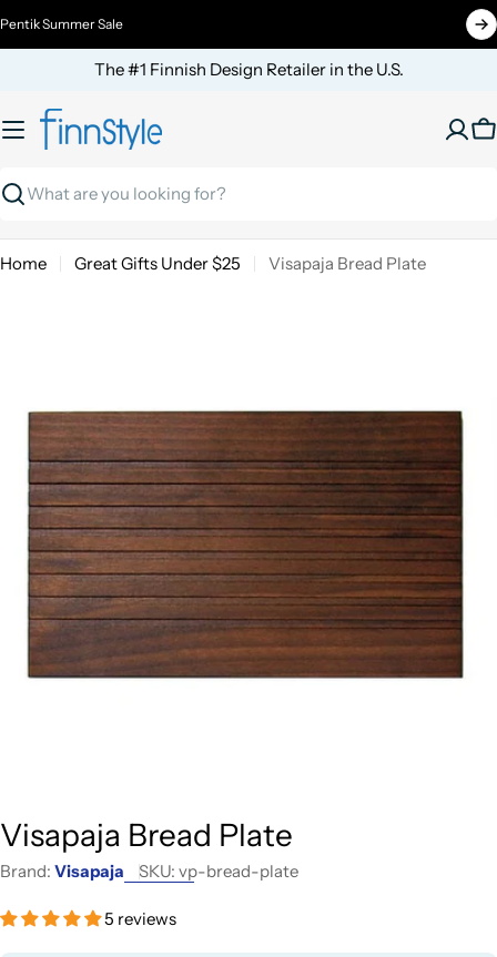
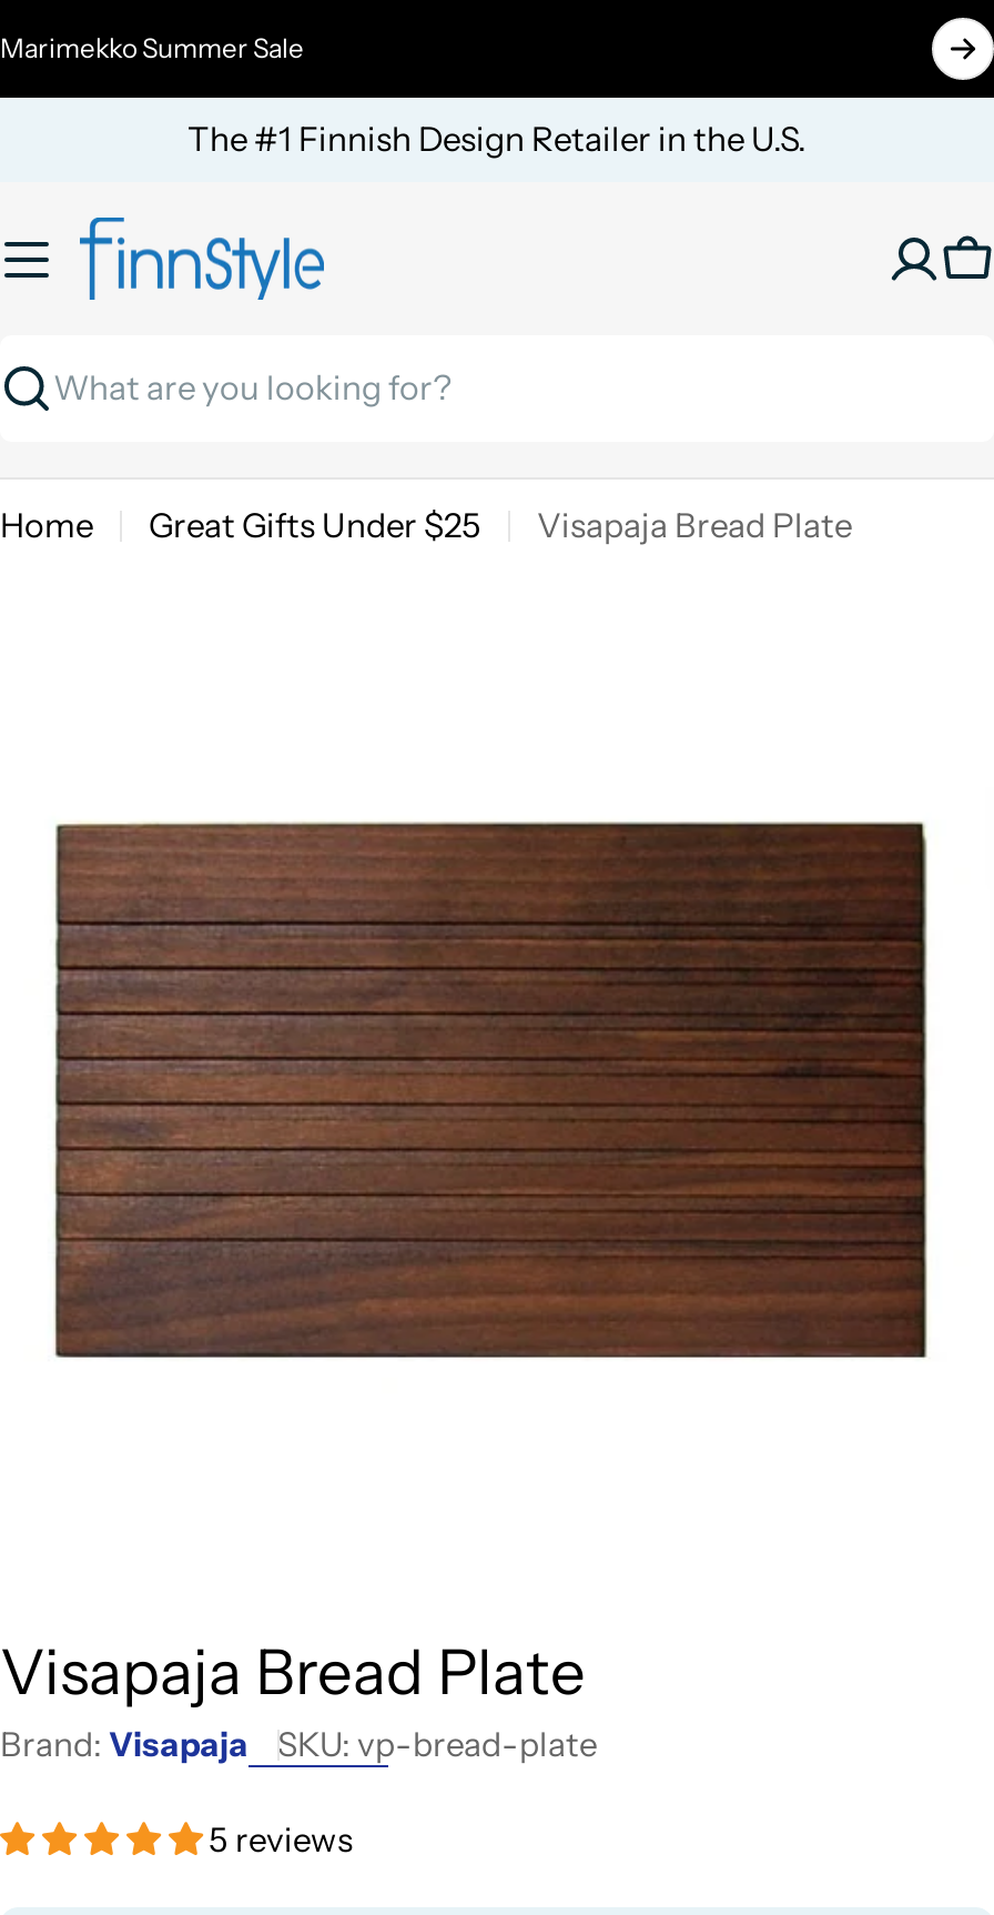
[0,16,123,32] Pentik Summer Sale -> [0,31,304,64] Marimekko Summer Sale

